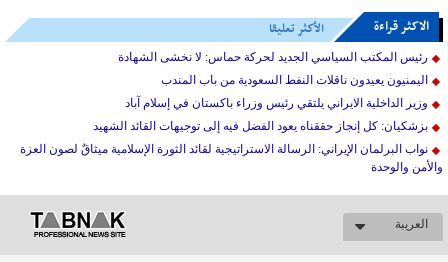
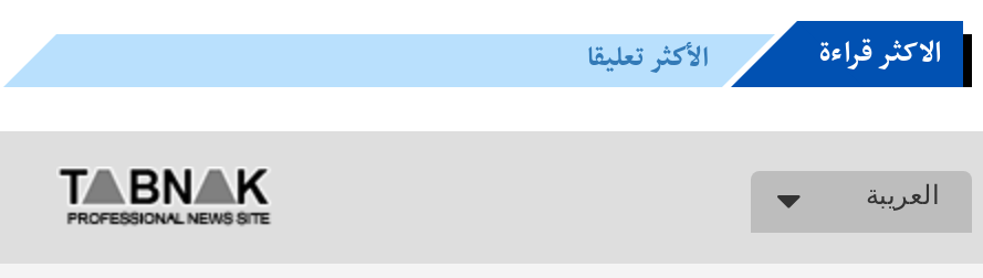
[20,50,443,174] رئيس المكتب السياسي الجديد لحركة حماس: لا نخشى الشهادة | اليمنيون يعيدون ناقلات النفط السعودية من باب المندب | وزير الداخلية الايراني يلتقي رئيس وزراء باكستان في إسلام آباد | بزشکیان: كل إنجاز حققناه يعود الفضل فيه إلى توجيهات القائد الشهيد | نواب البرلمان الإيراني: الرسالة الاستراتيجية لقائد الثورة الإسلامية ميثاقٌ لصون العزة | والأمن والوحدة -> none

